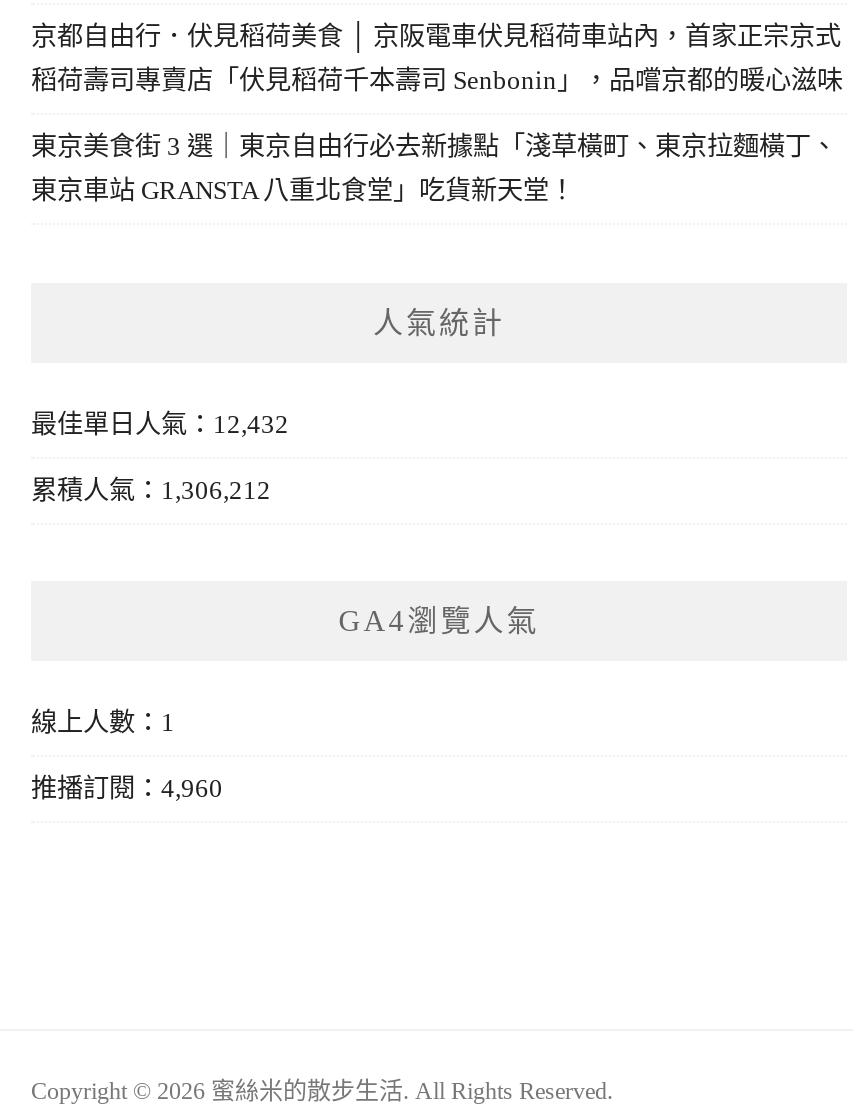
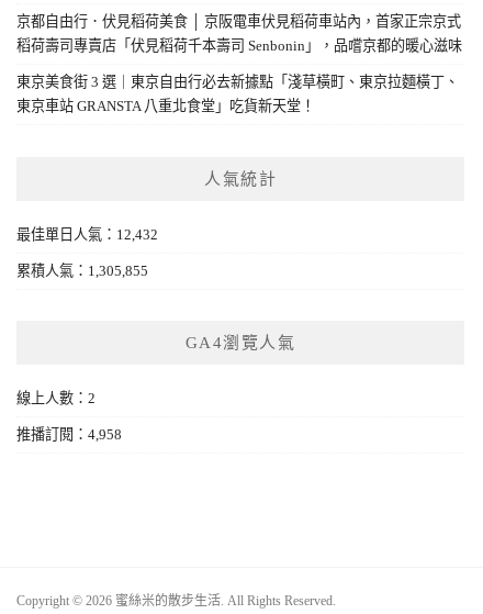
[31,474,271,504] 累積人氣：1,306,212 -> [16,262,148,279] 累積人氣：1,305,855
[31,706,175,736] 線上人數：1 -> [16,390,96,406] 線上人數：2
[31,772,223,802] 推播訂閱：4,960 -> [16,426,122,442] 推播訂閱：4,958

